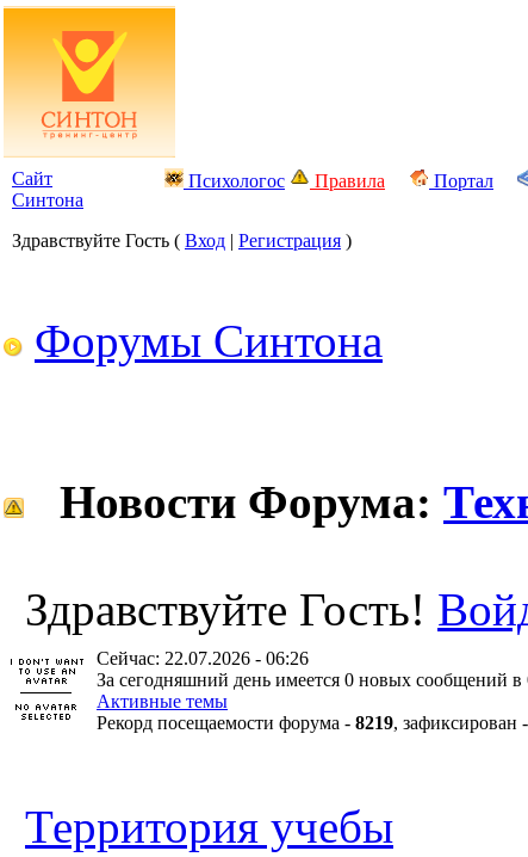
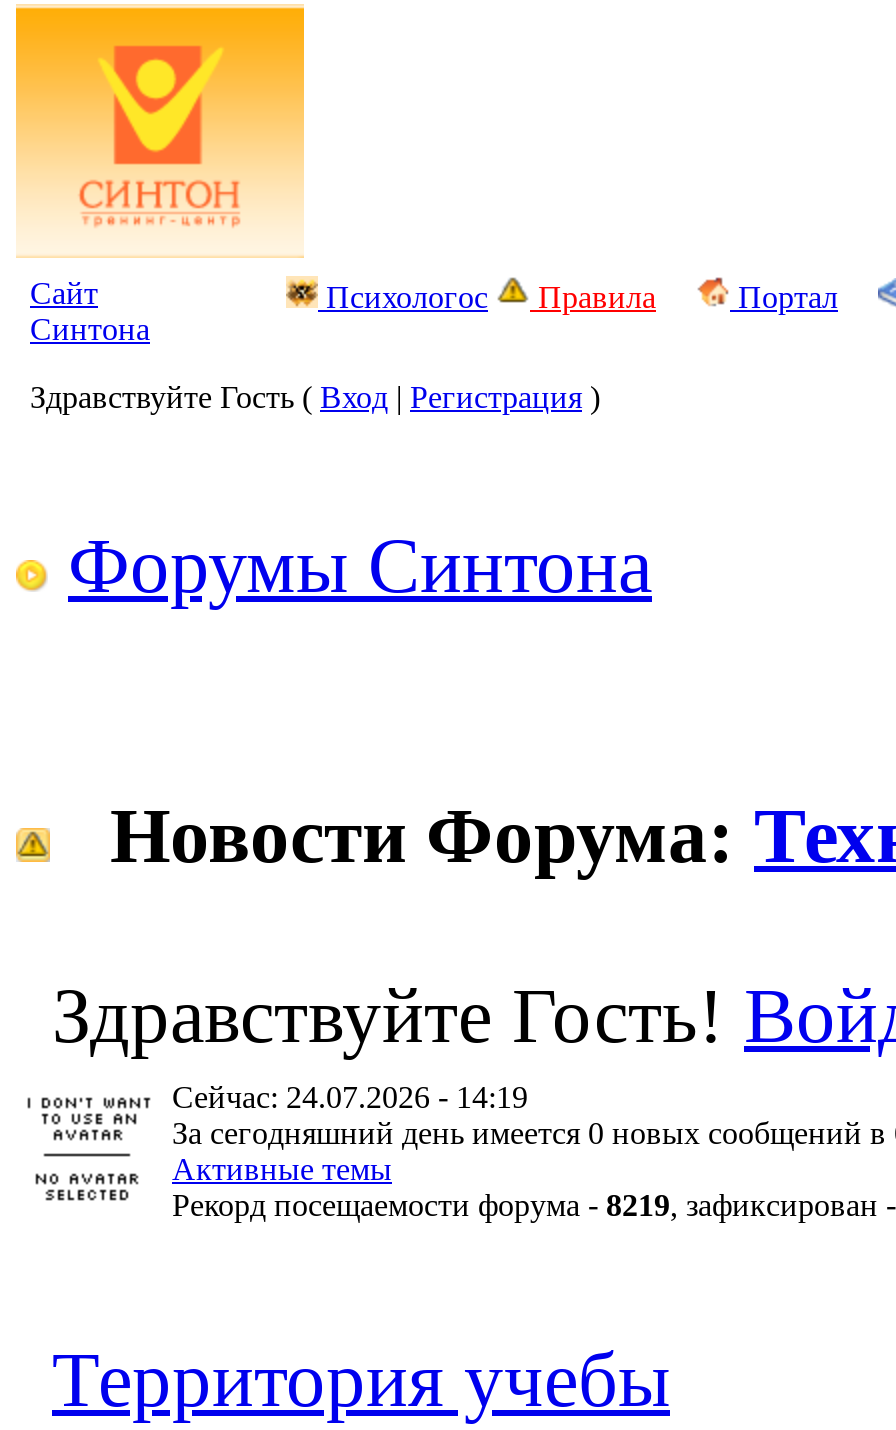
[97,648,309,668] Сейчас: 22.07.2026 - 06:26 -> [172,1080,528,1114] Сейчас: 24.07.2026 - 14:19

